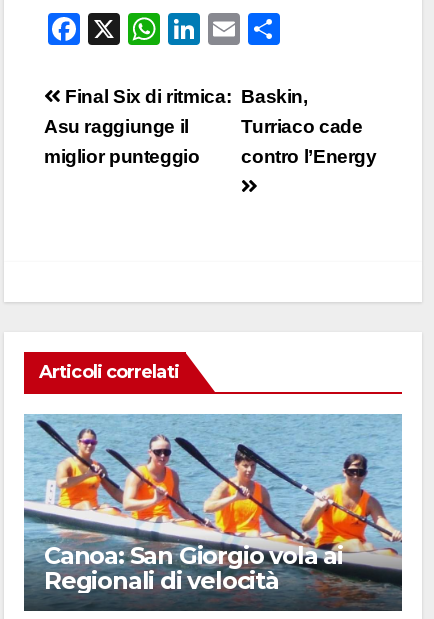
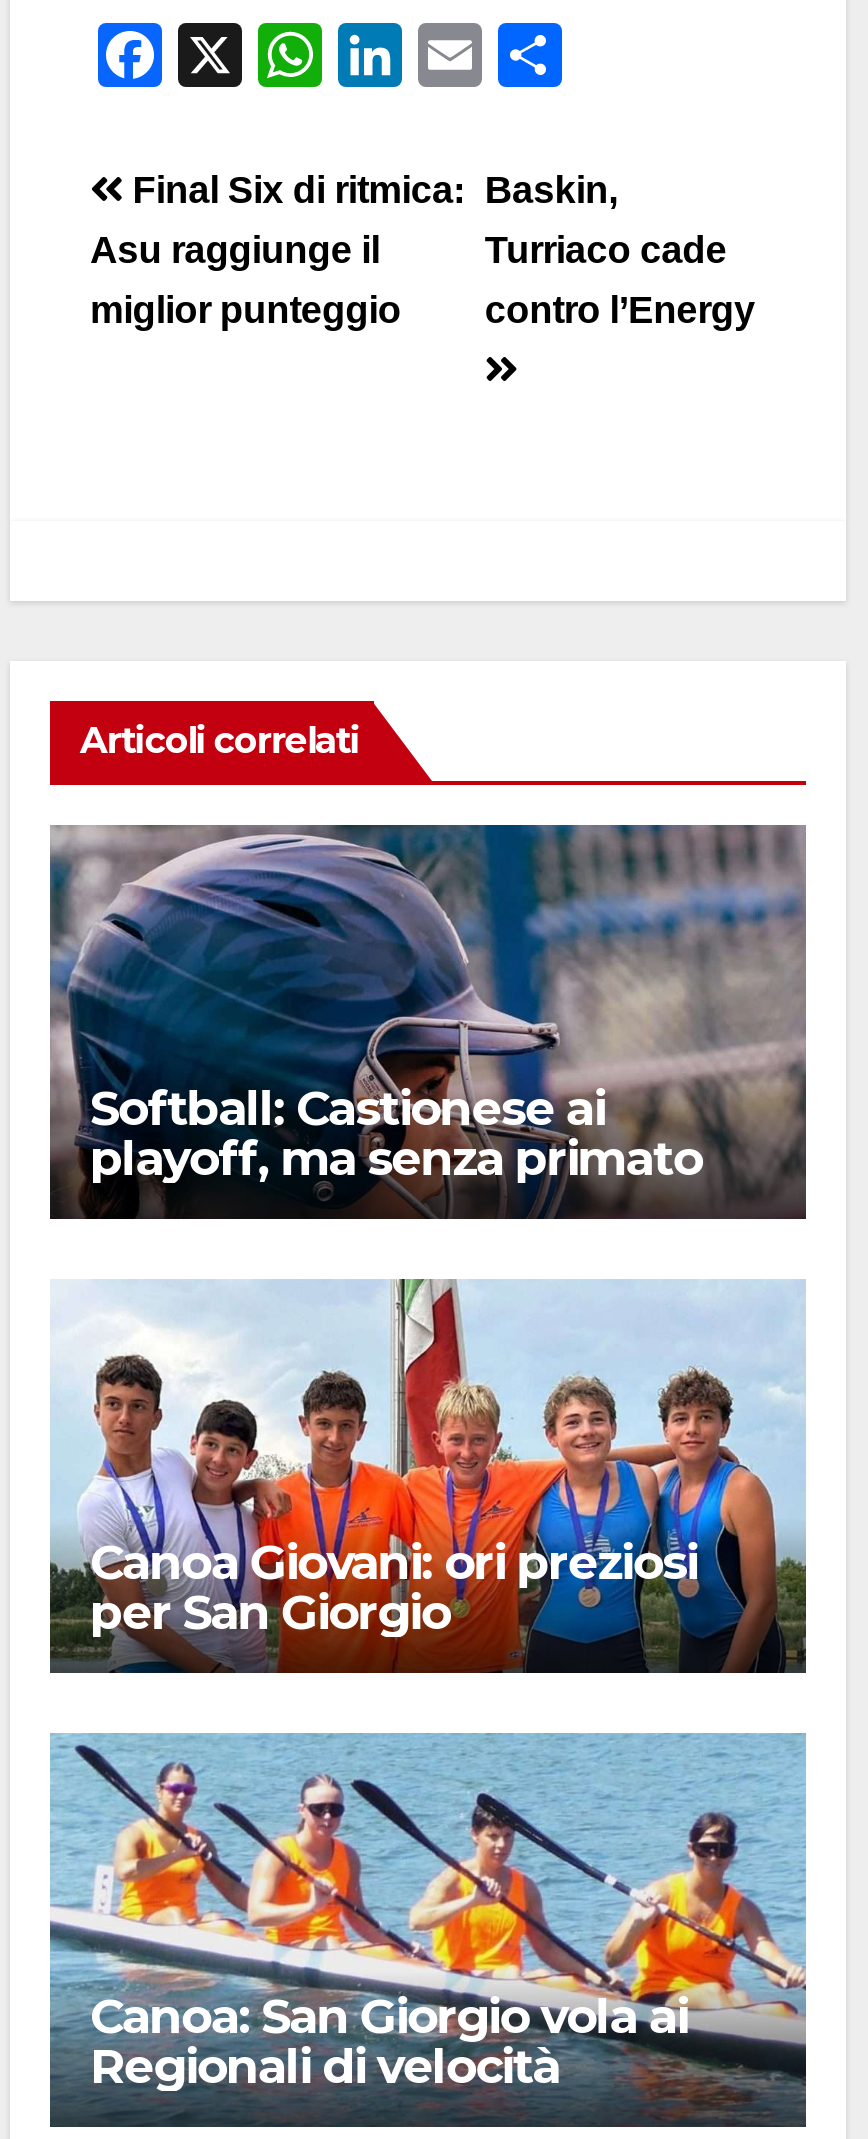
none -> [48,1277,808,1675] [image] | Canoa Giovani: ori preziosi | per San Giorgio
none -> [50,823,808,1219] [image] | Softball: Castionese ai | playoff, ma senza primato

